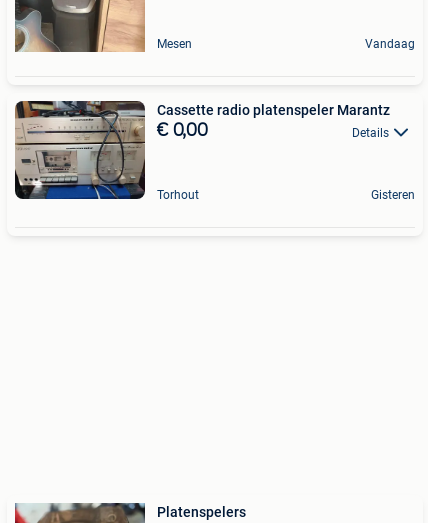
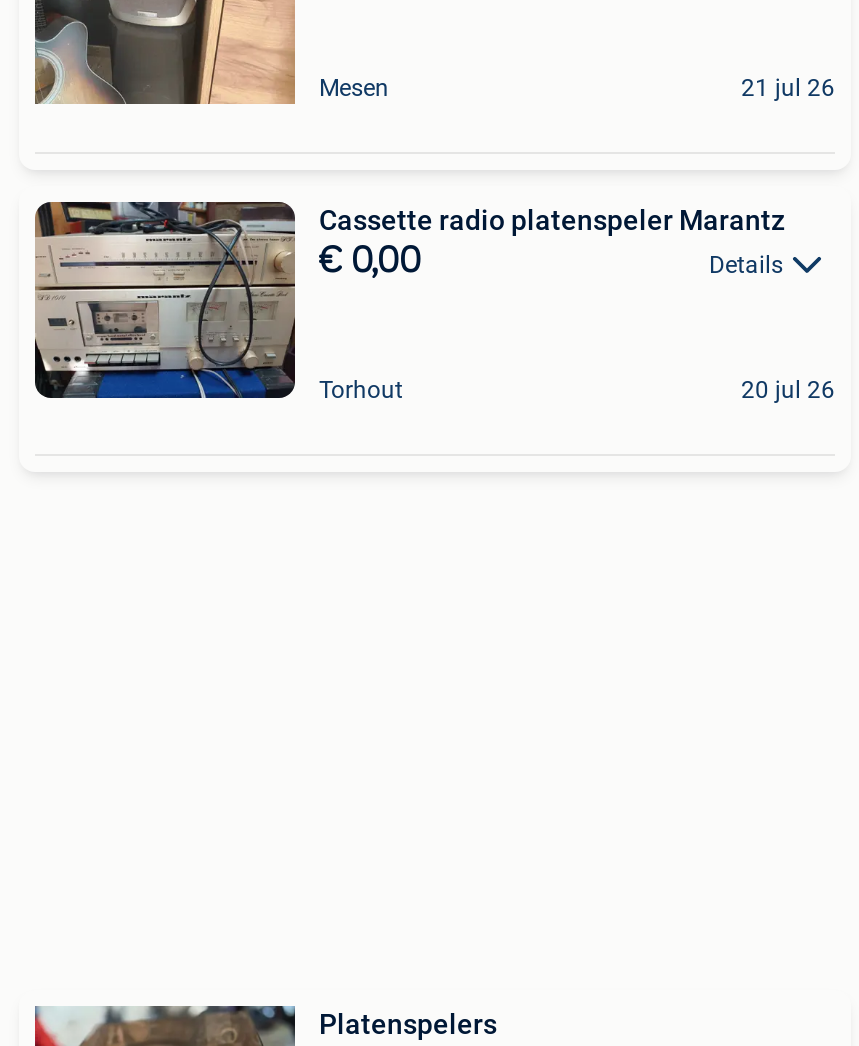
[365,37,415,51] Vandaag -> [741,75,835,103] 21 jul 26
[371,188,415,202] Gisteren -> [741,376,835,404] 20 jul 26

